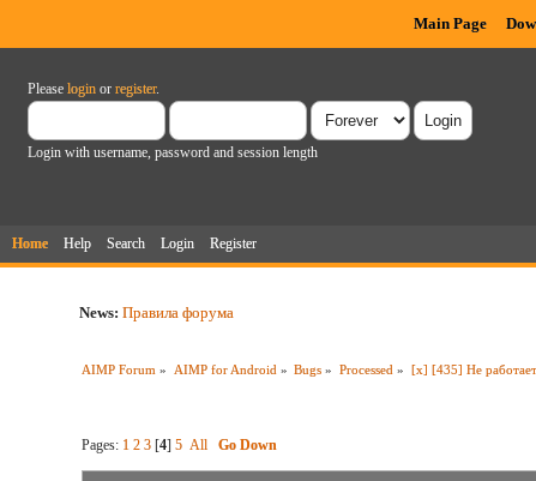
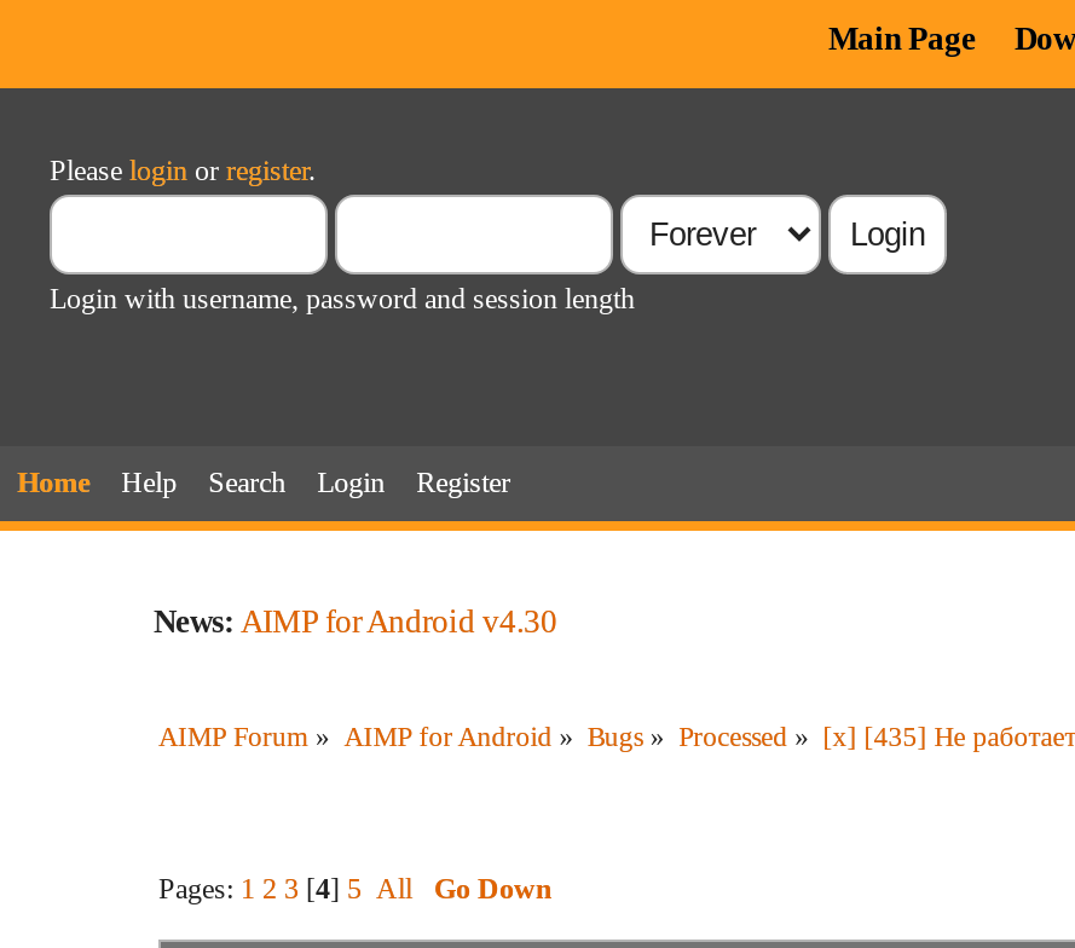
[79,303,234,321] News: Правила форума -> [154,603,557,640] News: AIMP for Android v4.30

